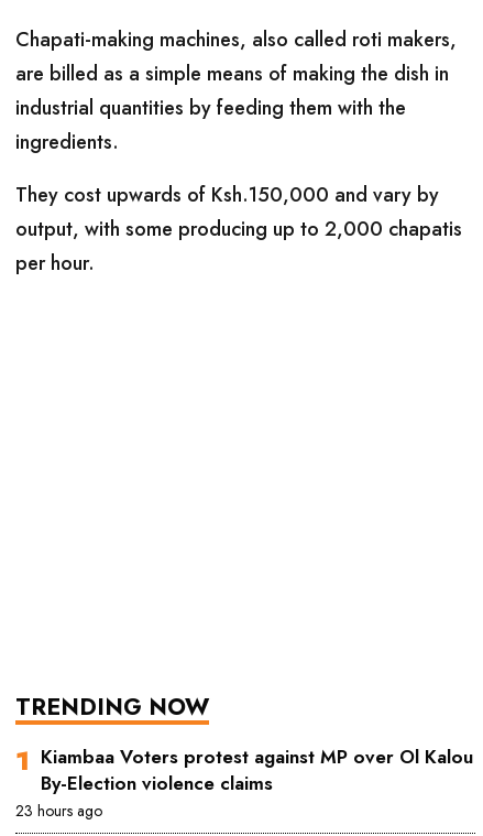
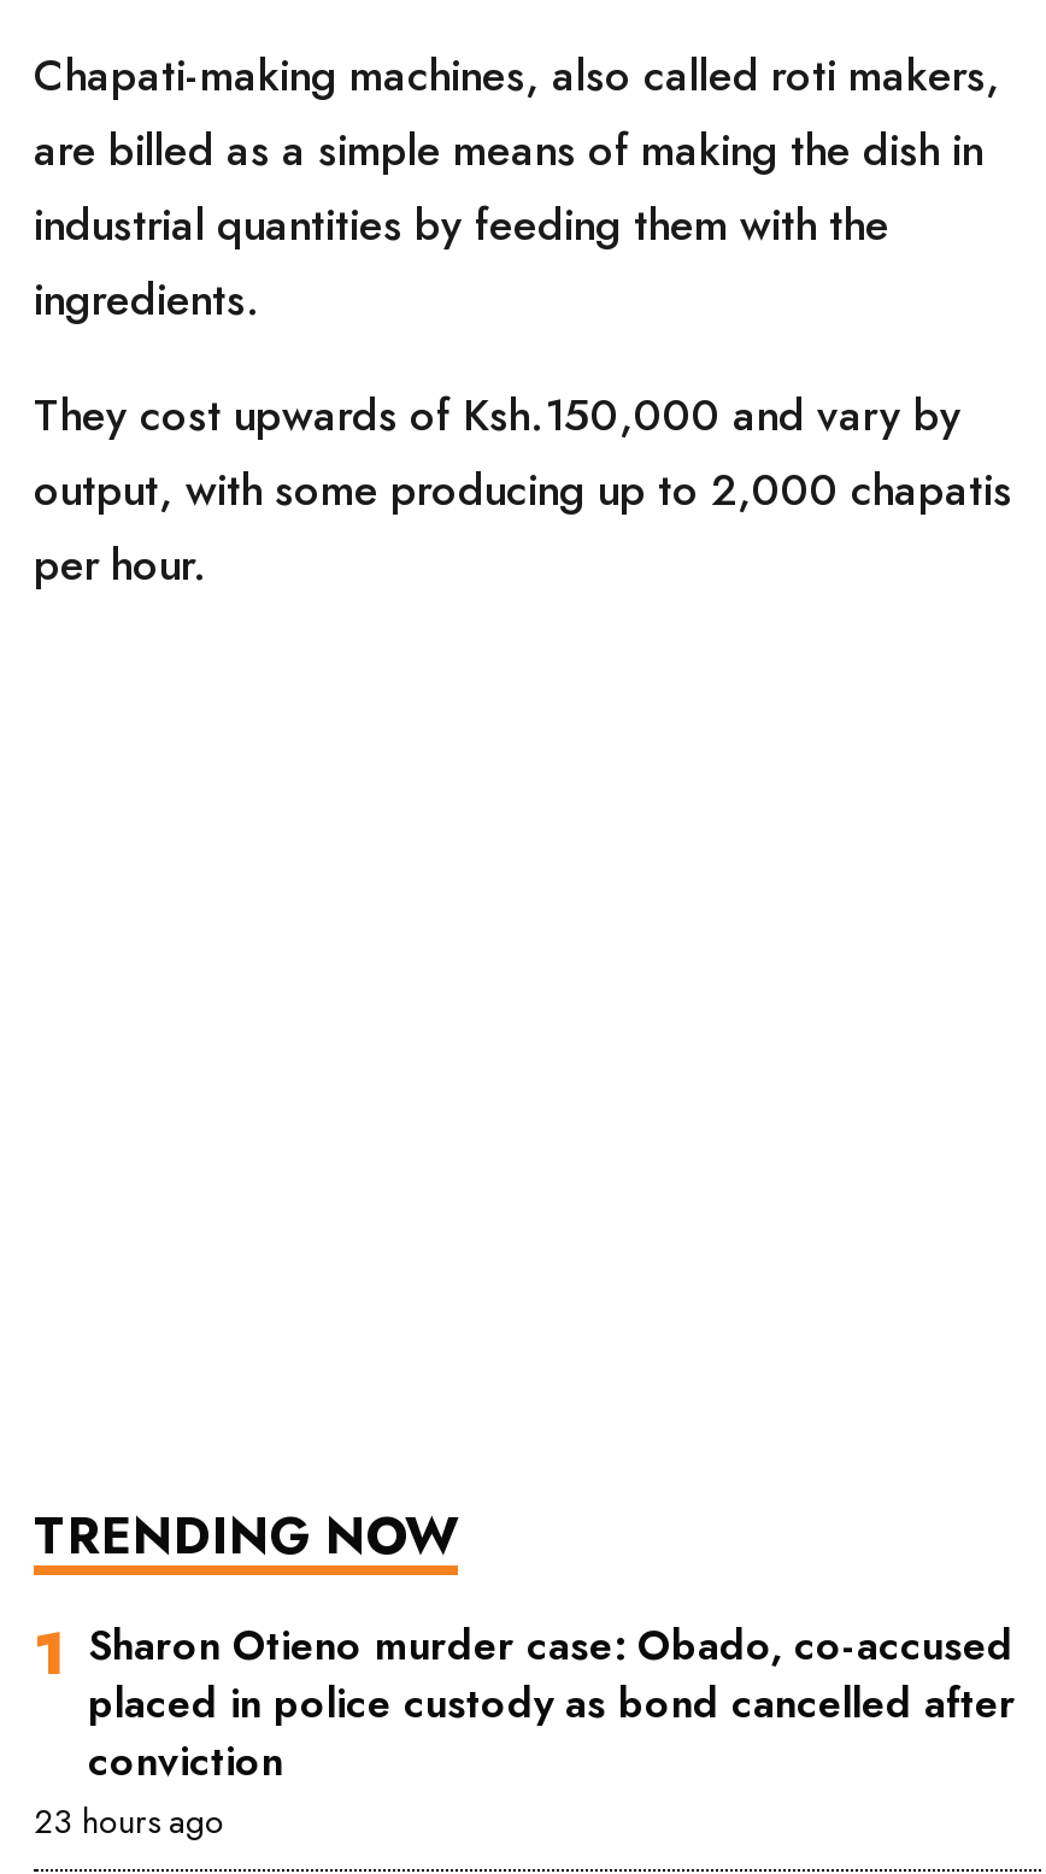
[40,744,473,797] Kiambaa Voters protest against MP over Ol Kalou | By-Election violence claims -> [88,1617,1016,1790] Sharon Otieno murder case: Obado, co-accused | placed in police custody as bond cancelled after | conviction

